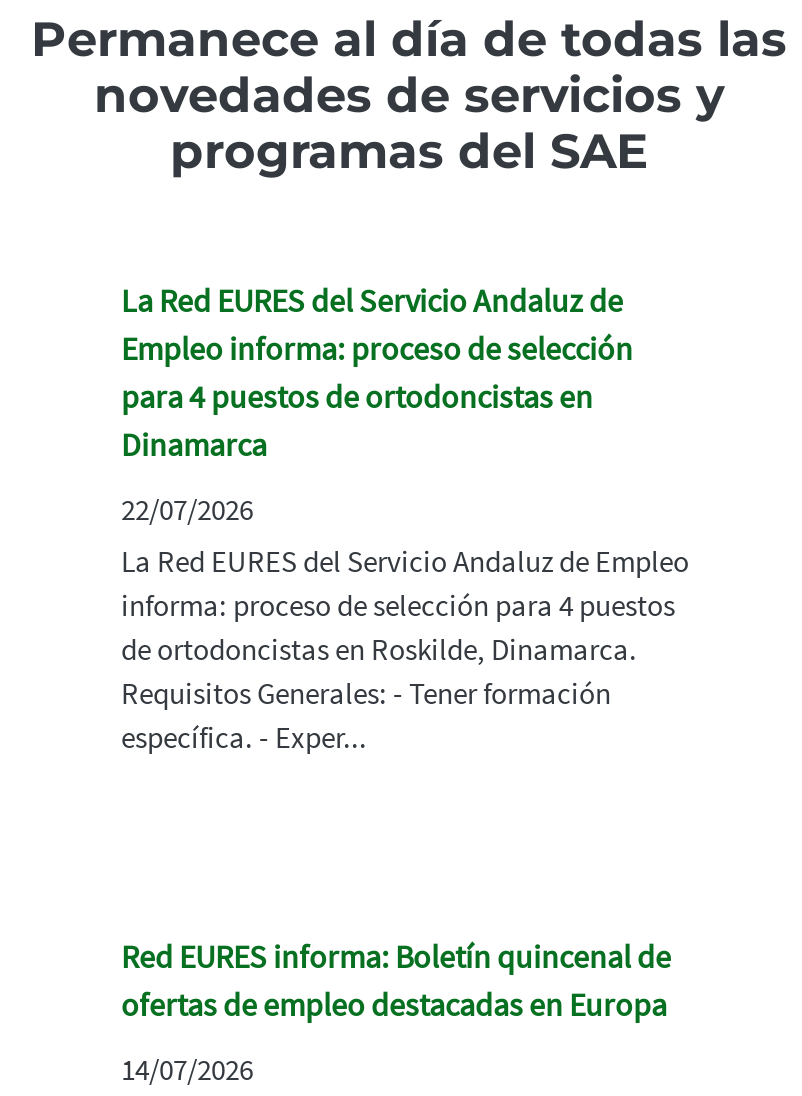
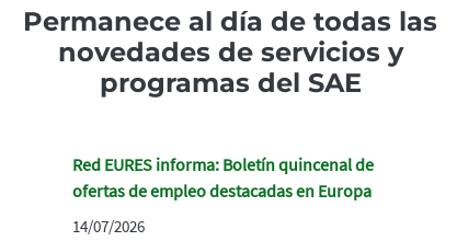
[121,280,689,756] La Red EURES del Servicio Andaluz de | Empleo informa: proceso de selección | para 4 puestos de ortodoncistas en | Dinamarca | 22/07/2026 | La Red EURES del Servicio Andaluz de Empleo | informa: proceso de selección para 4 puestos | de ortodoncistas en Roskilde, Dinamarca. | Requisitos Generales: - Tener formación | específica. - Exper... -> none

